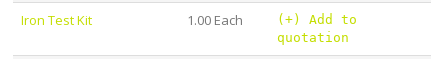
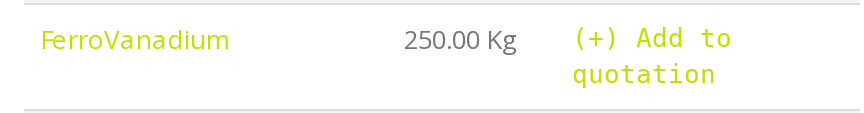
[21,11,243,29] Iron Test Kit | 1.00 Each -> [40,21,516,57] FerroVanadium | 250.00 Kg

